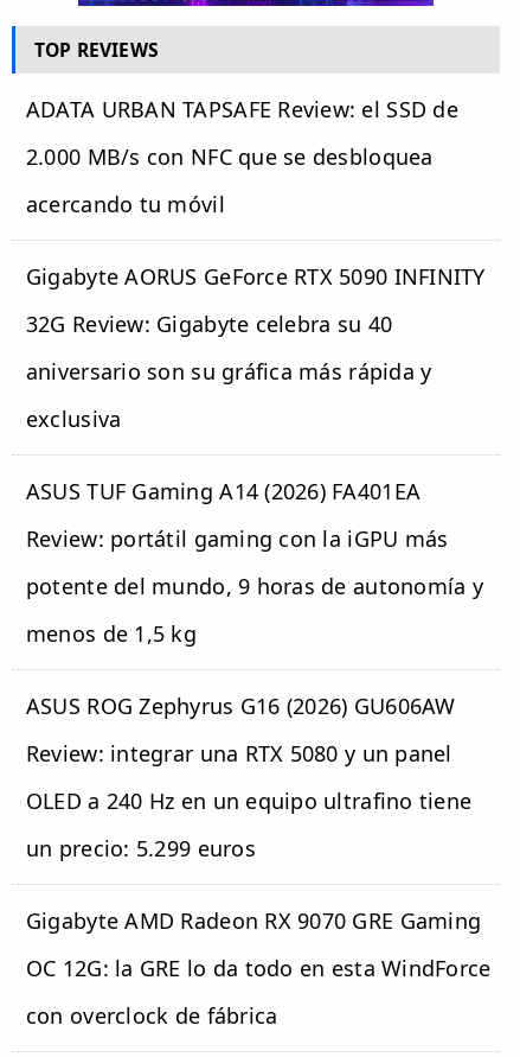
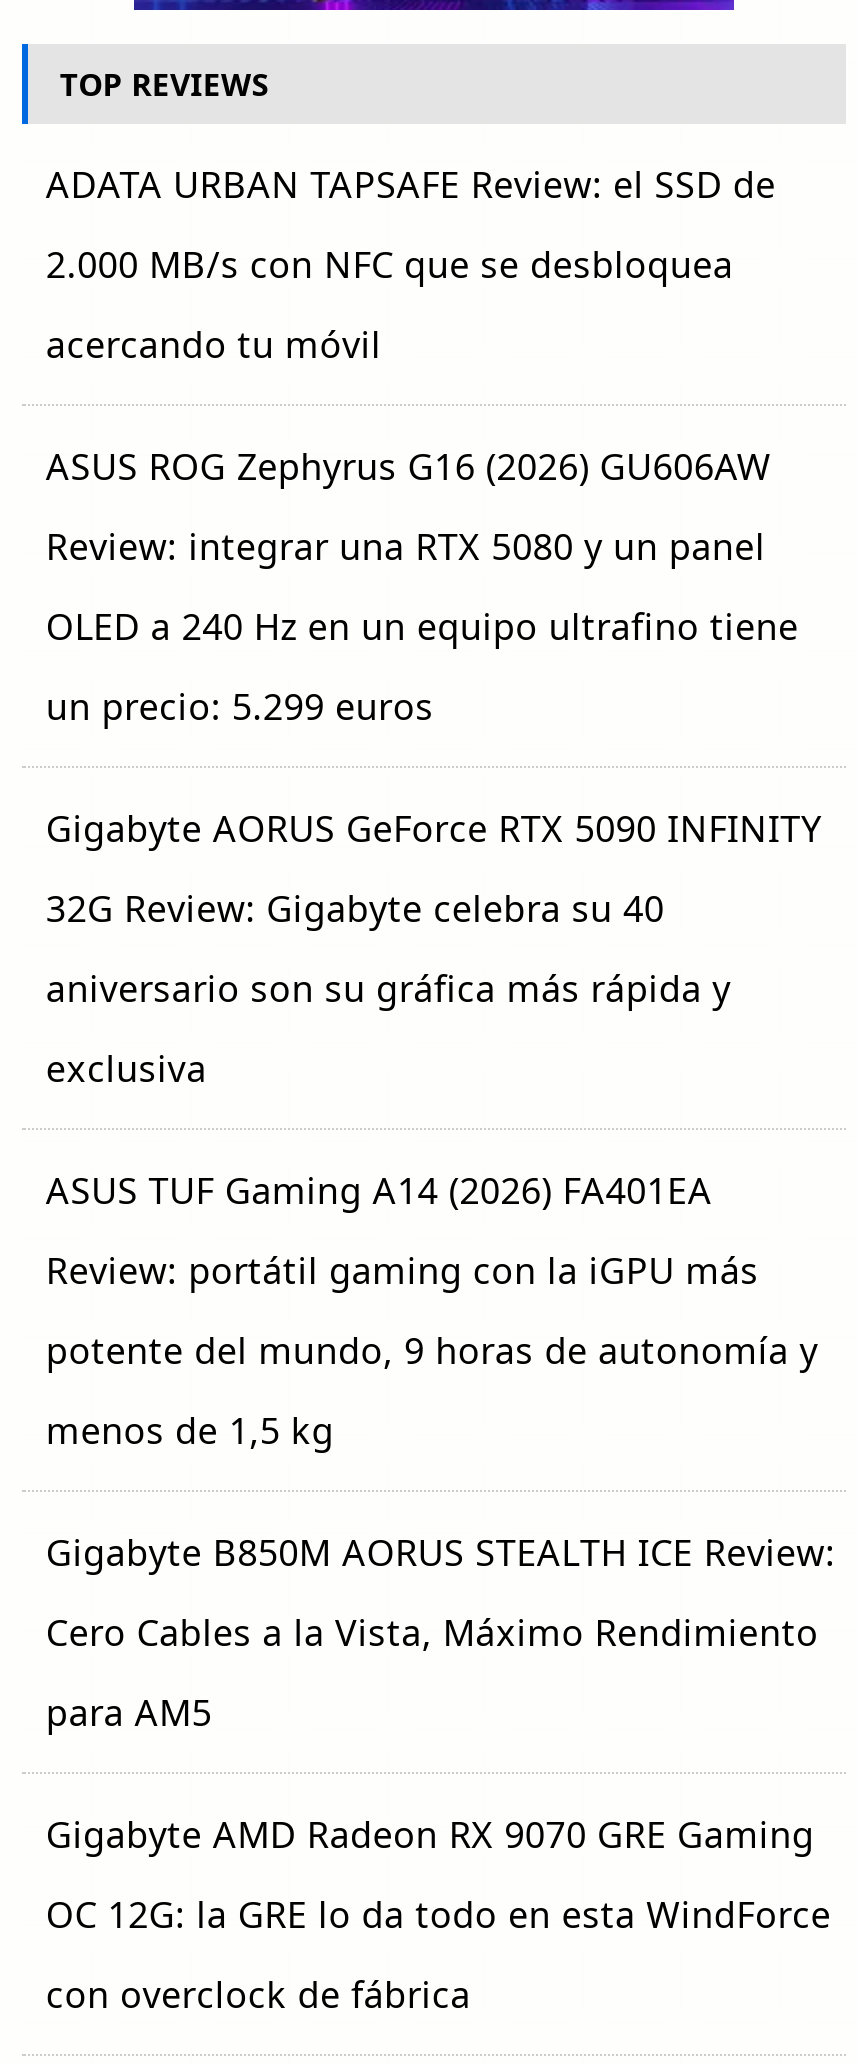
moved [26,262,485,648] -> [46,804,821,1454]: Gigabyte AORUS GeForce RTX 5090 INFINITY | 32G Review: Gigabyte celebra su 40 | aniversario son su gráfica más rápida y | exclusiva | ASUS TUF Gaming A14 (2026) FA401EA | Review: portátil gaming con la iGPU más | potente del mundo, 9 horas de autonomía y | menos de 1,5 kg
none -> [46,1528,835,1736] Gigabyte B850M AORUS STEALTH ICE Review: | Cero Cables a la Vista, Máximo Rendimiento | para AM5
moved [26,691,472,862] -> [46,442,799,730]: ASUS ROG Zephyrus G16 (2026) GU606AW | Review: integrar una RTX 5080 y un panel | OLED a 240 Hz en un equipo ultrafino tiene | un precio: 5.299 euros

